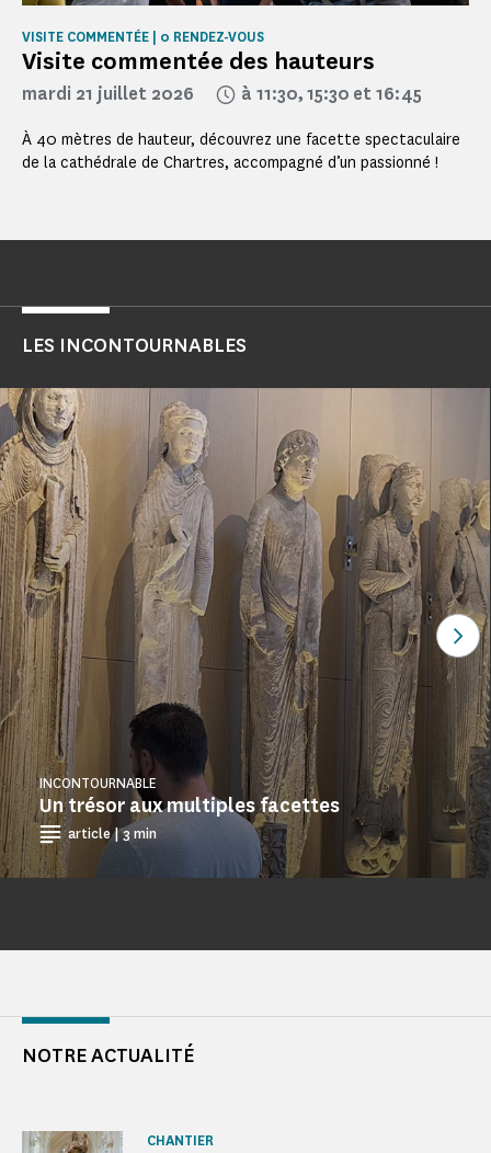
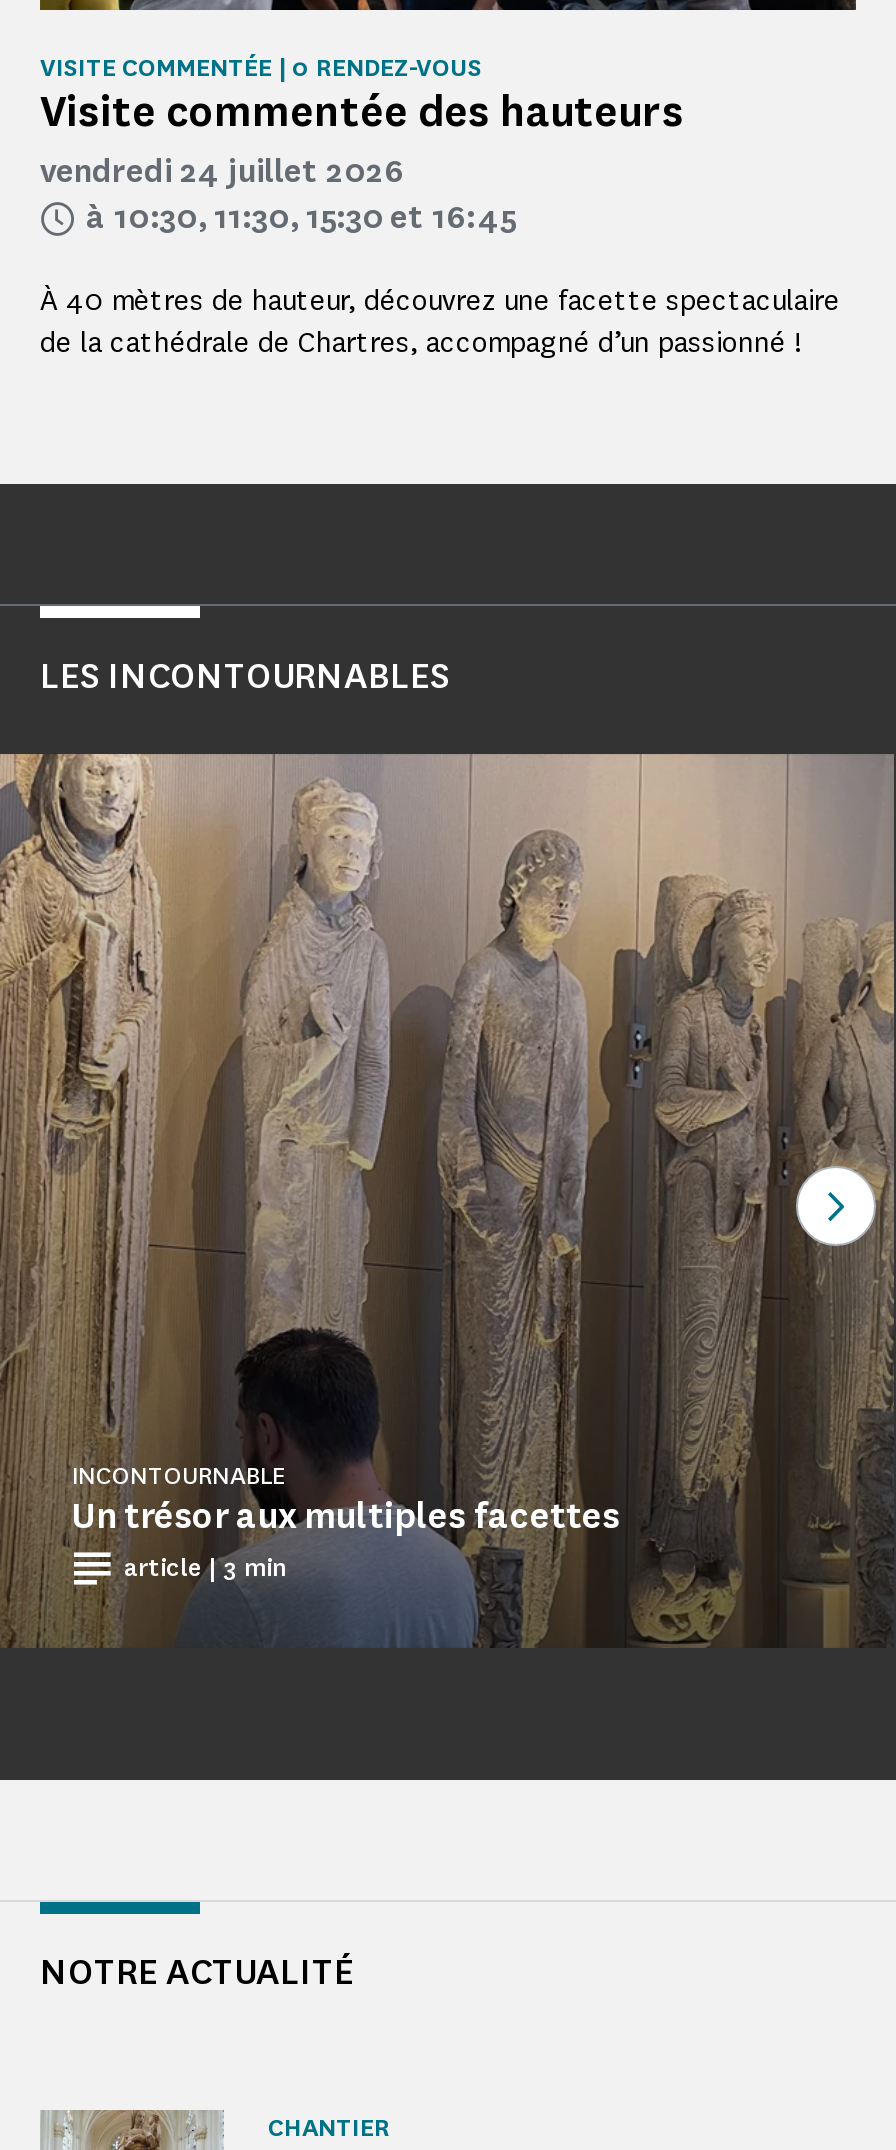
[22,82,422,105] mardi 21 juillet 2026 | à 11:30, 15:30 et 16:45 -> [40,149,516,237] vendredi 24 juillet 2026 | à 10:30, 11:30, 15:30 et 16:45

